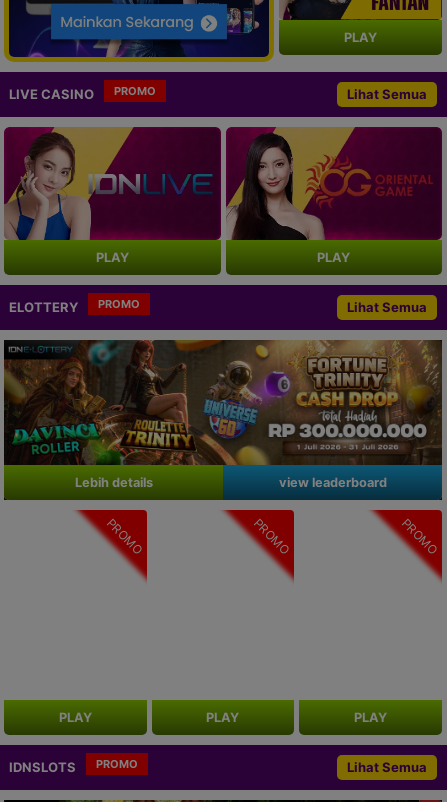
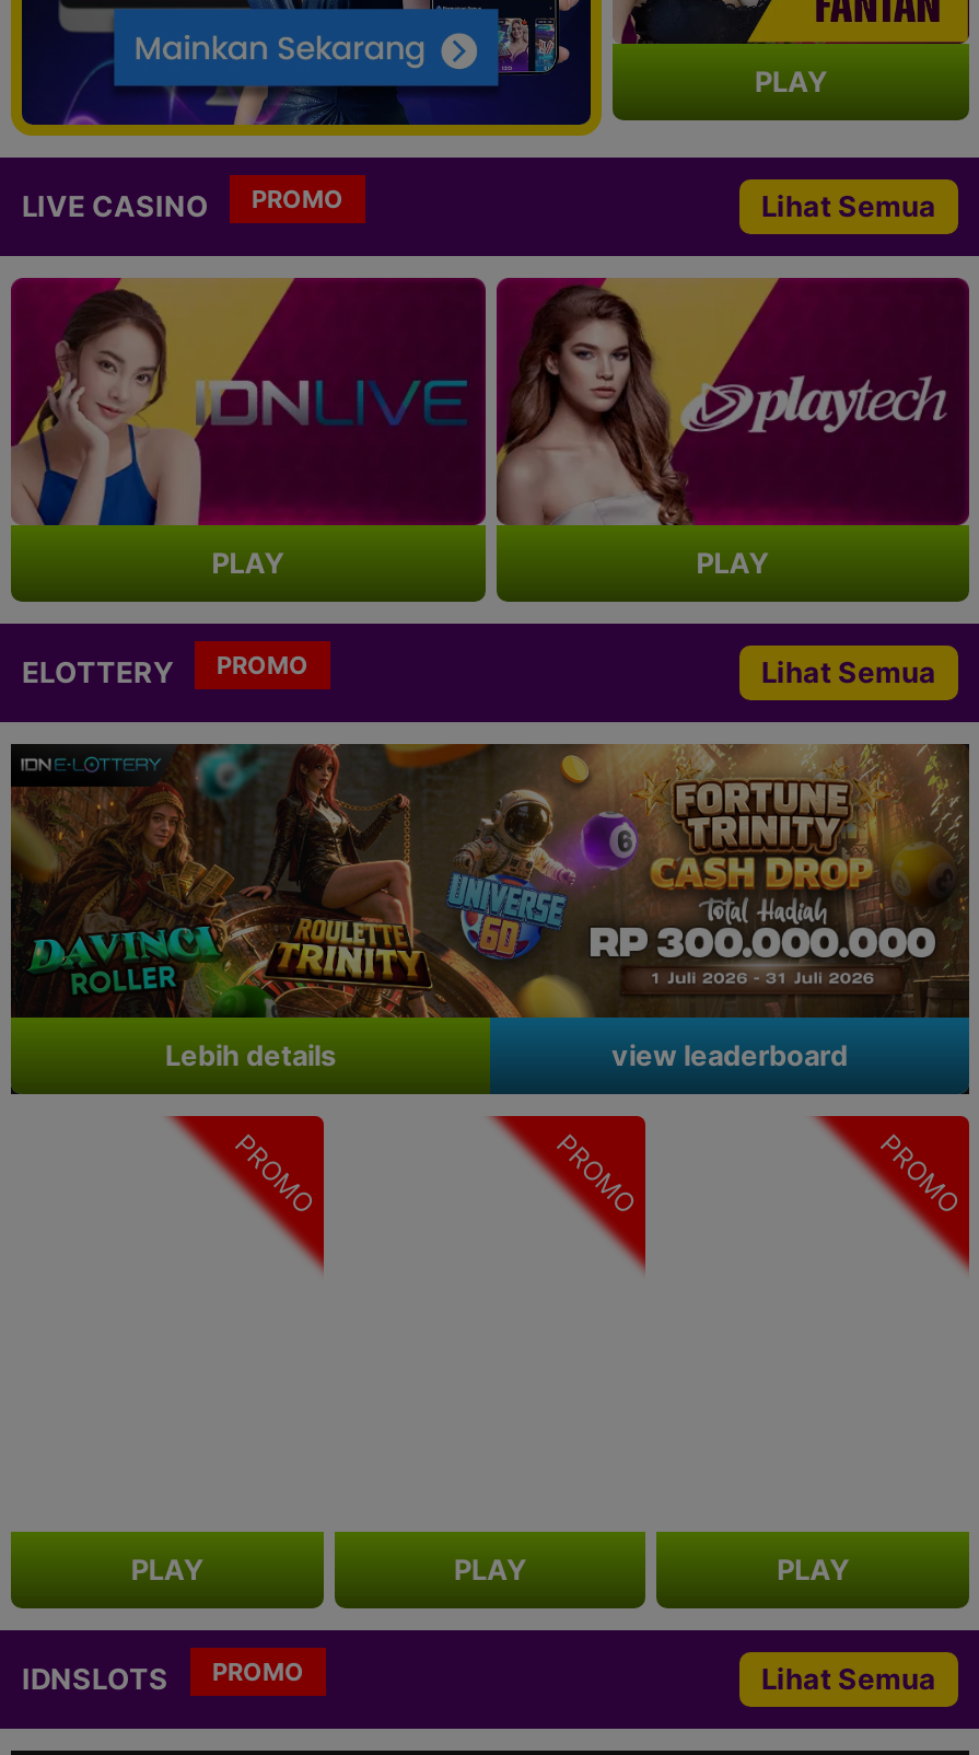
[226,130,432,241] [image] -> [494,282,947,527] [image]

